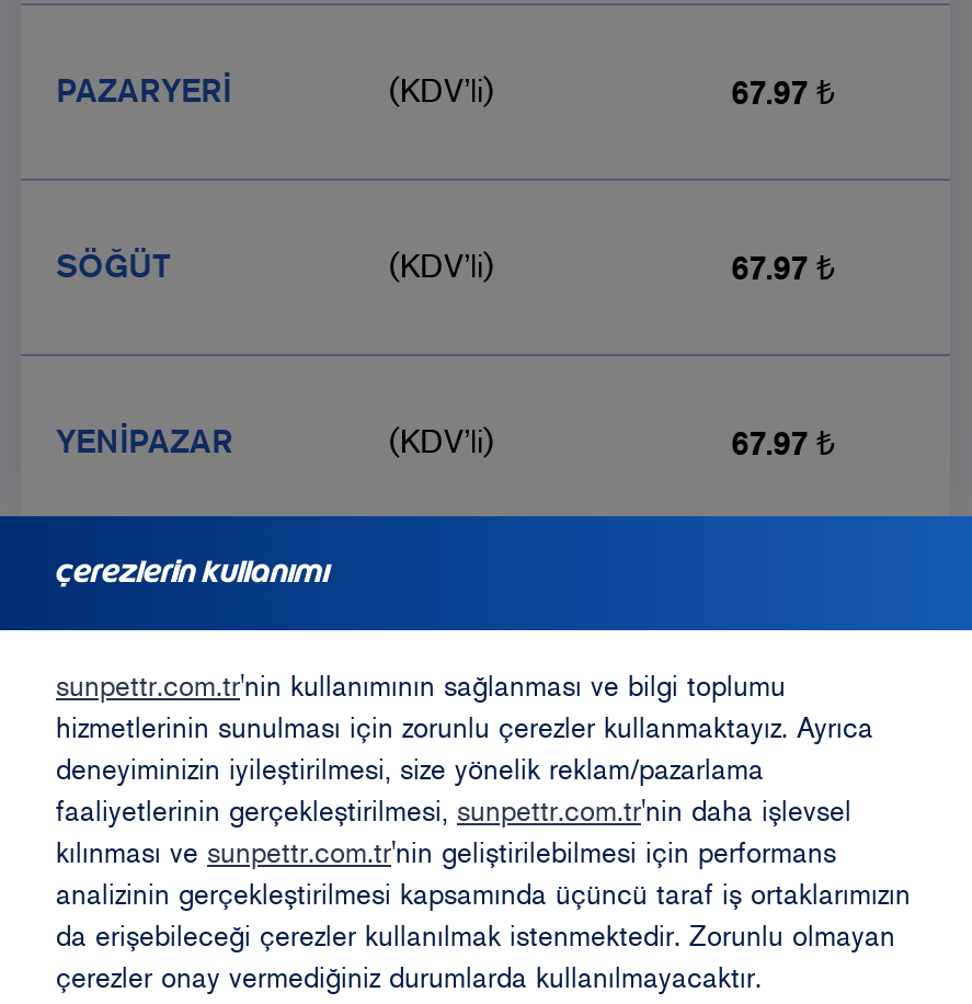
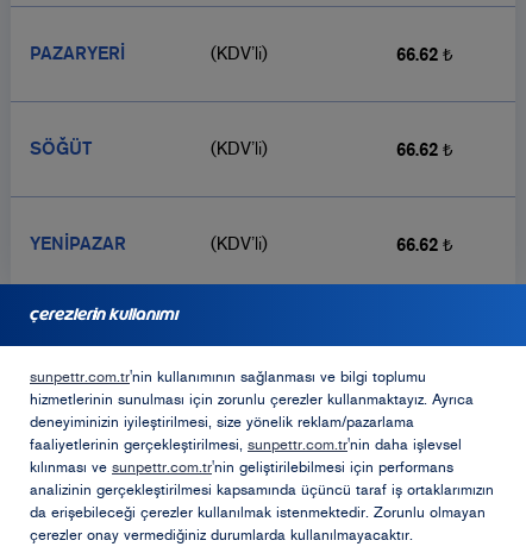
[731,74,836,114] 67.97 ₺ -> [396,44,453,66] 66.62 ₺
[731,249,836,289] 67.97 ₺ -> [396,139,453,161] 66.62 ₺
[731,425,836,464] 67.97 ₺ -> [396,235,453,256] 66.62 ₺

